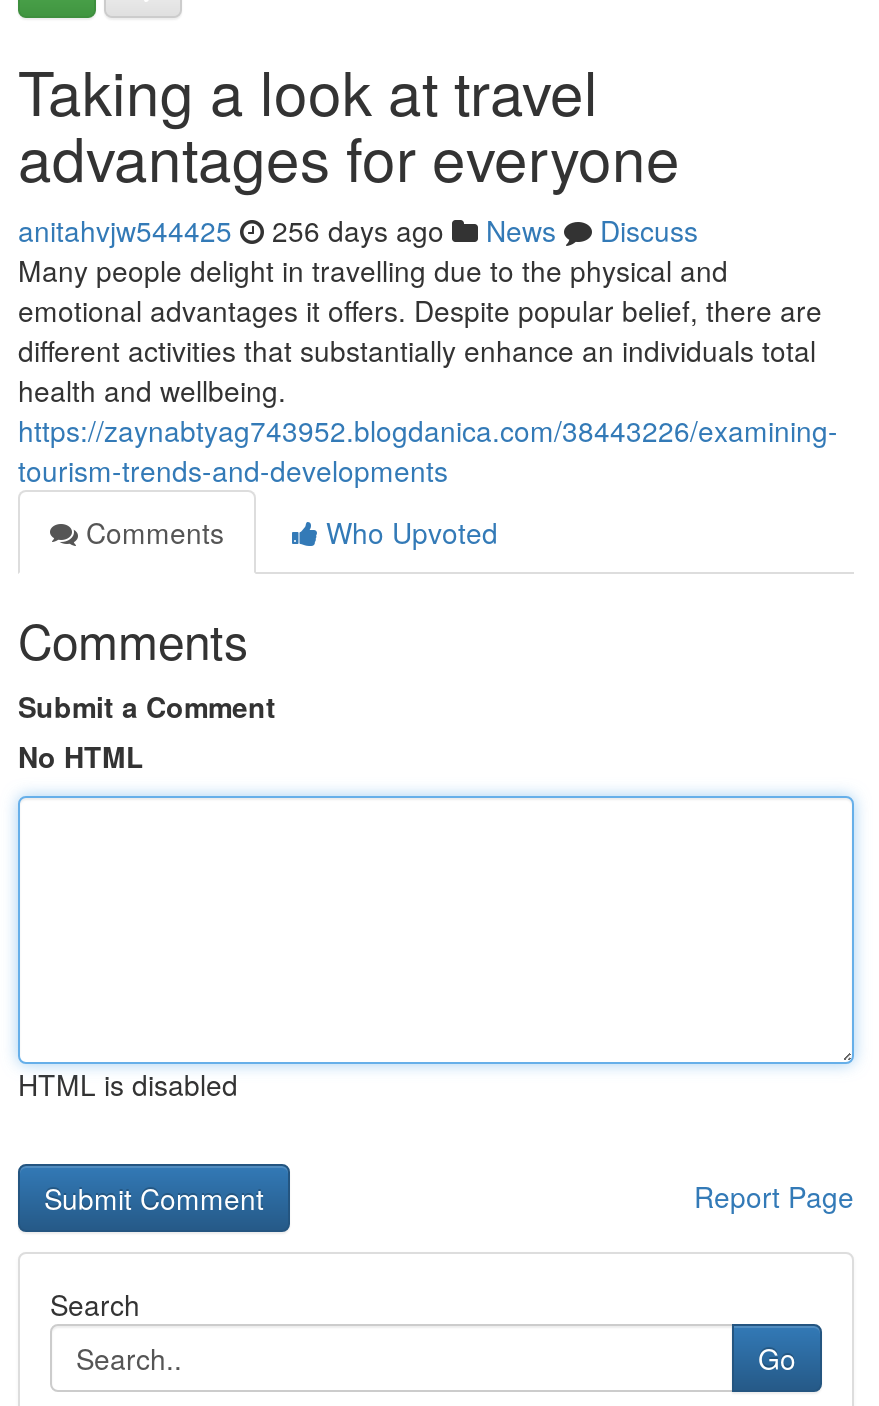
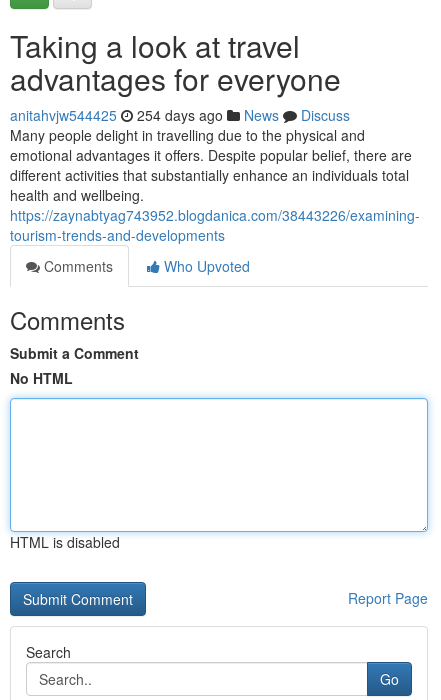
[18,210,698,250] anitahvjw544425 256 days ago News Discuss -> [10,105,350,125] anitahvjw544425 254 days ago News Discuss

